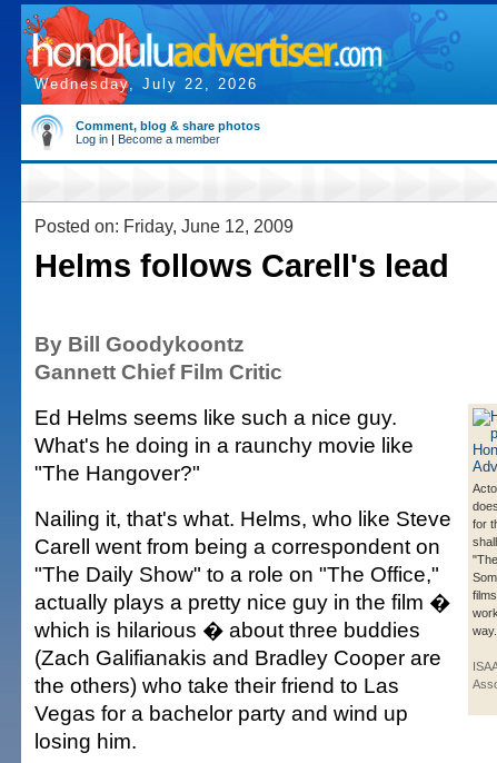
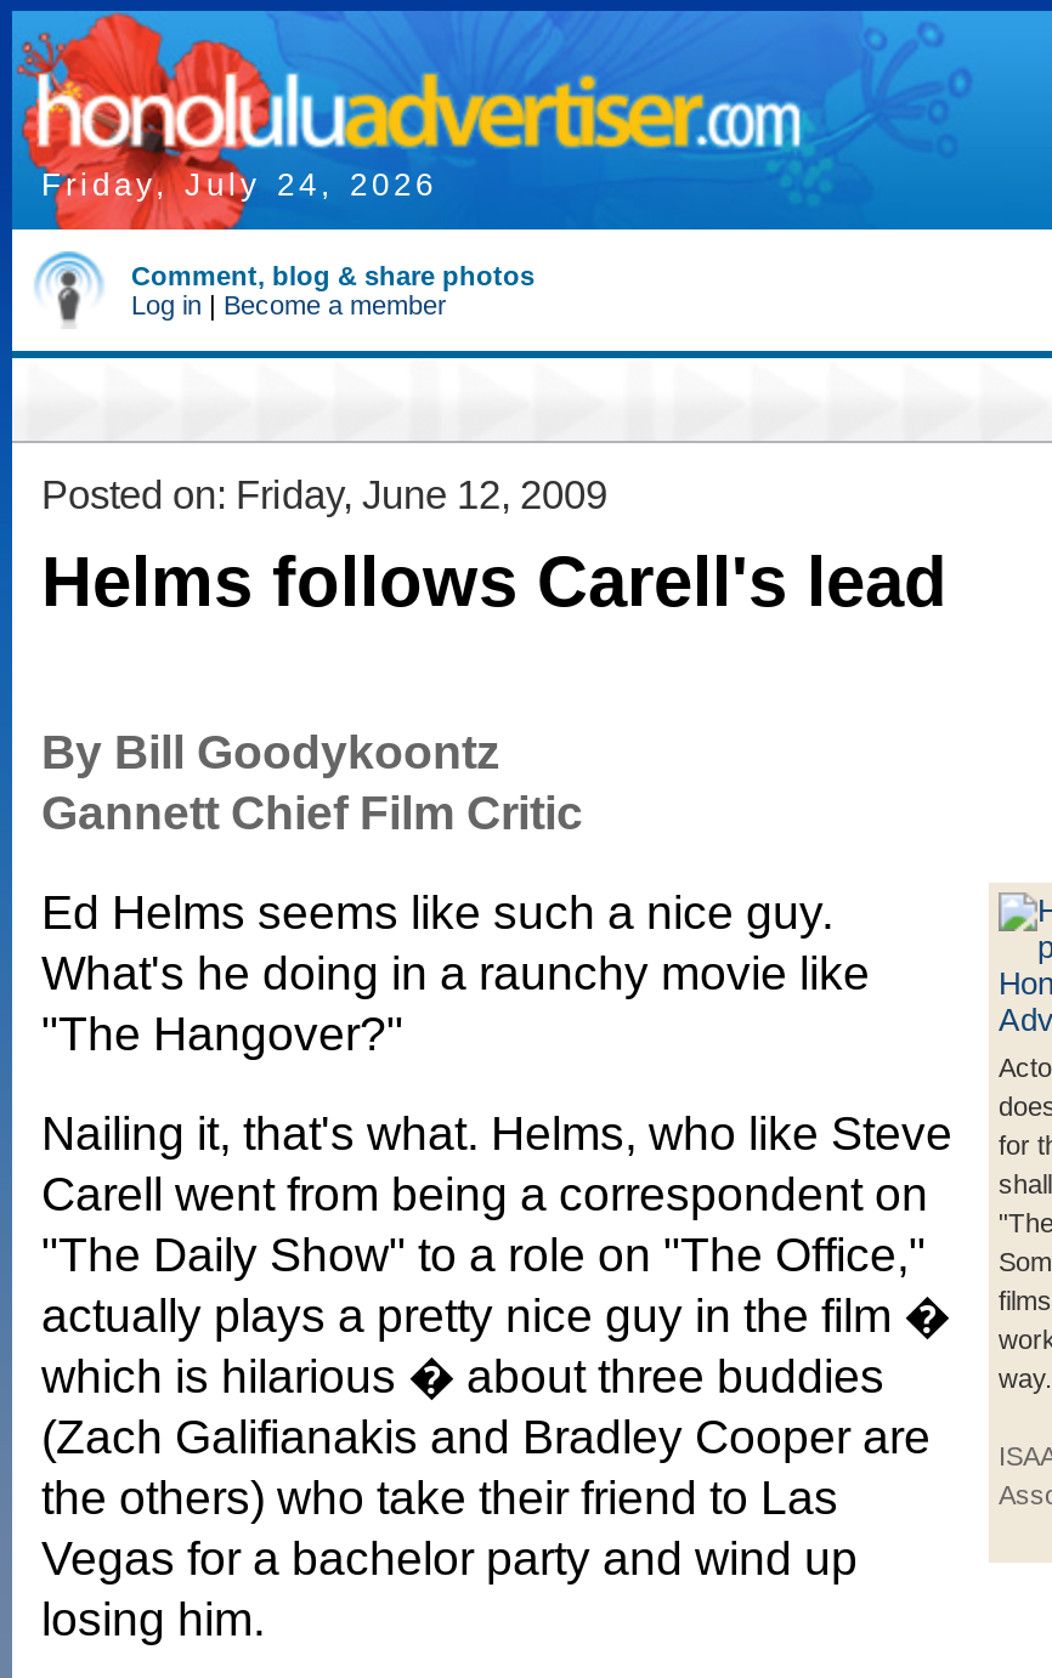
[34,76,258,92] Wednesday, July 22, 2026 -> [41,166,437,203] Friday, July 24, 2026

